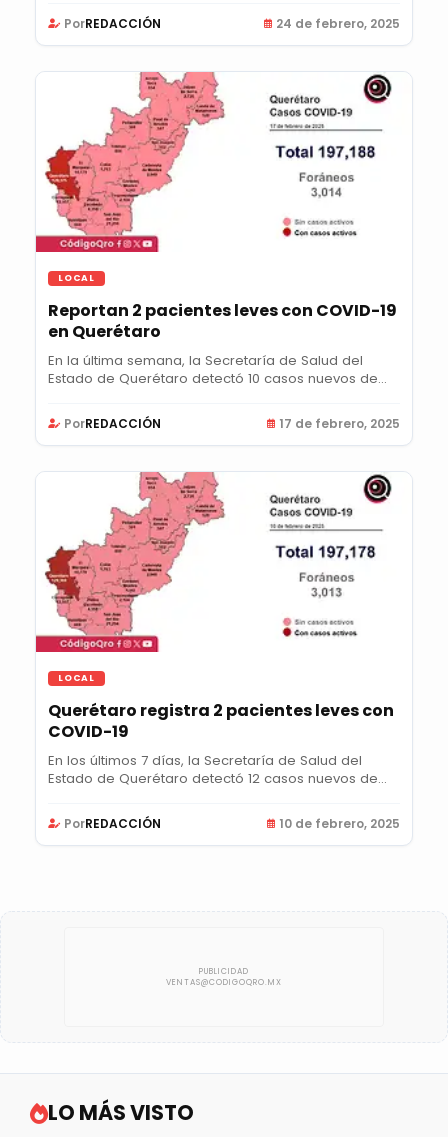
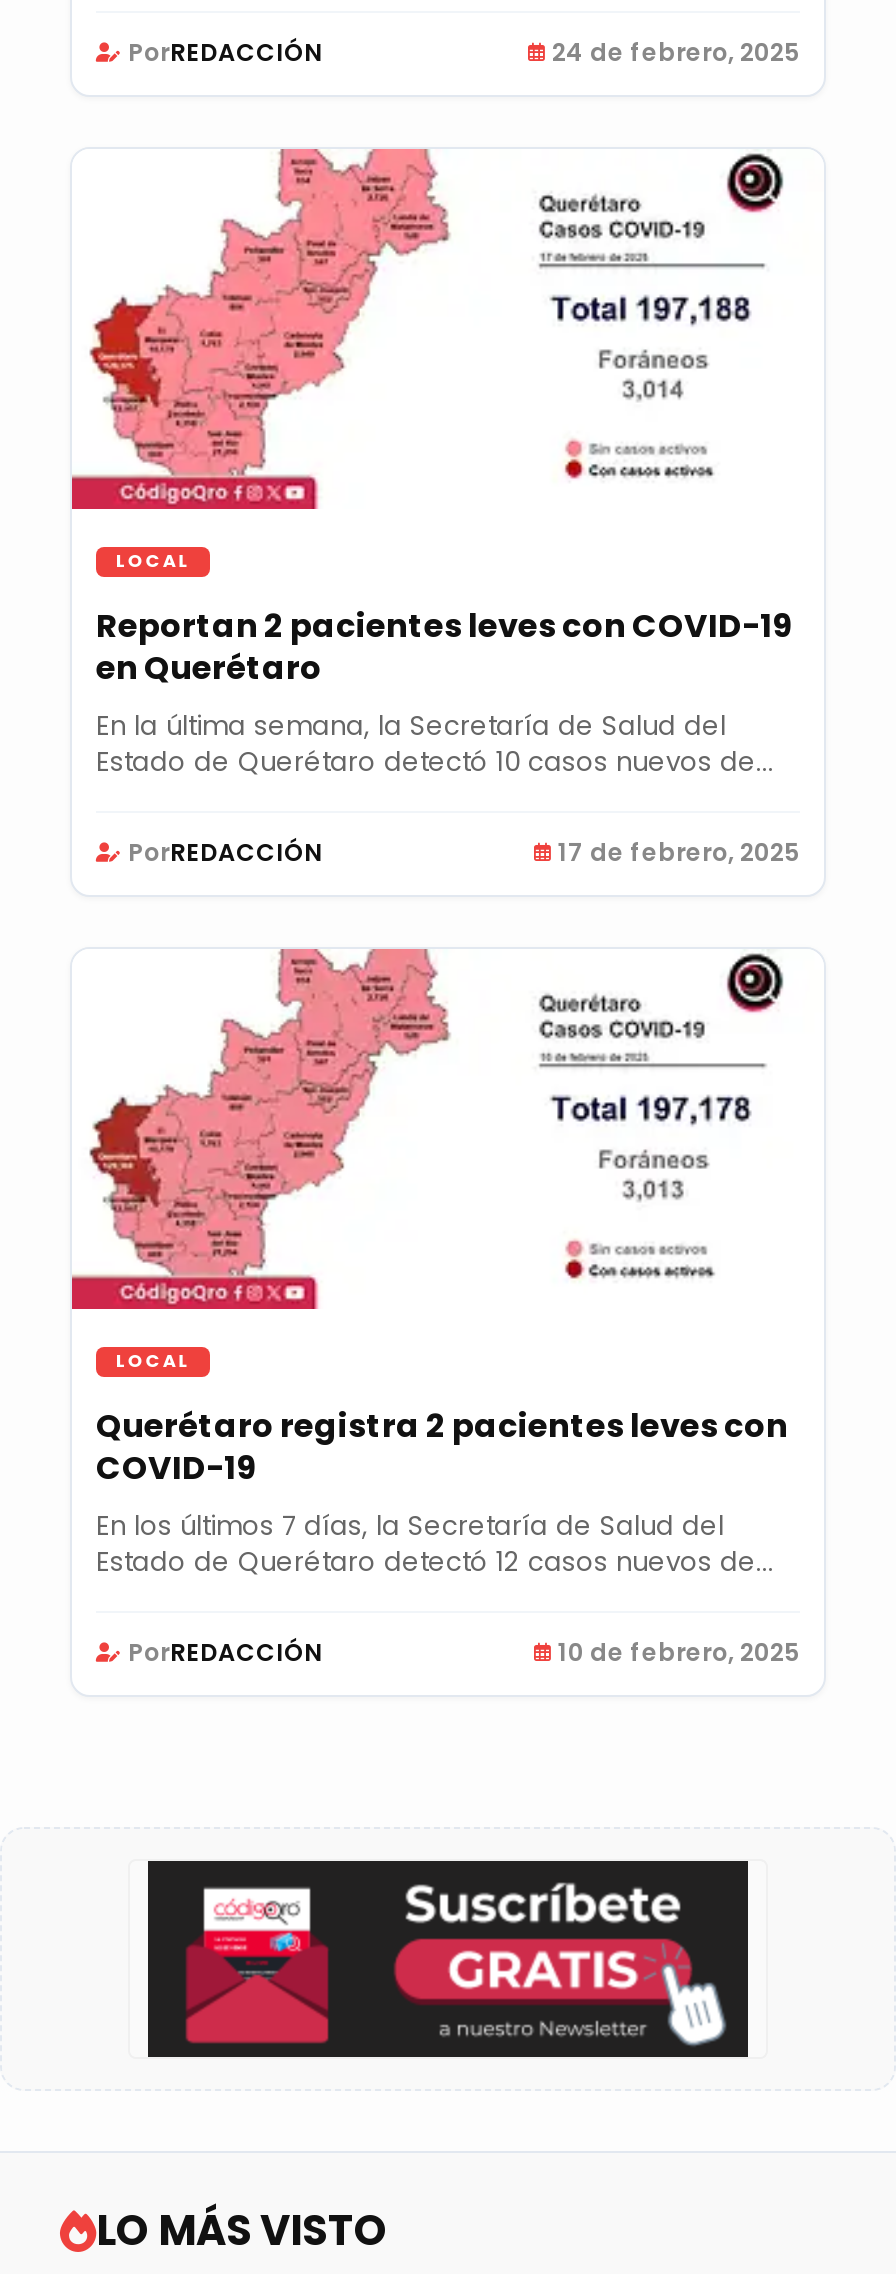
none -> [146,1859,750,2059] [image]

